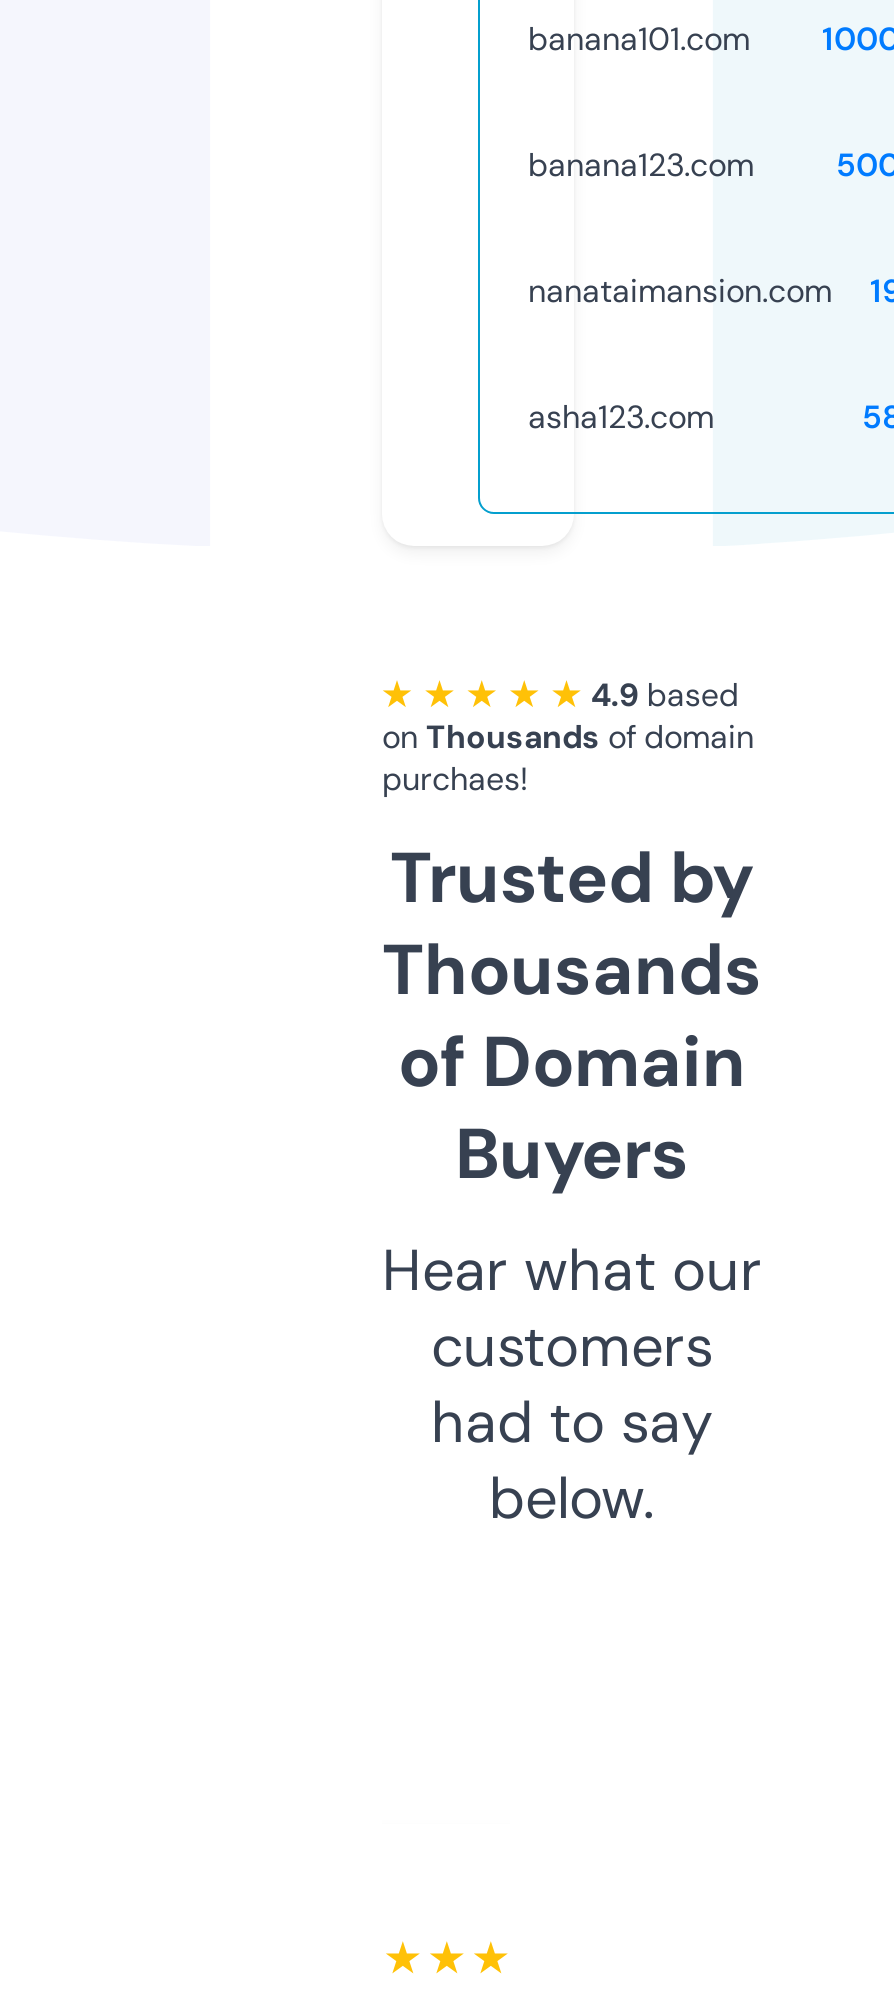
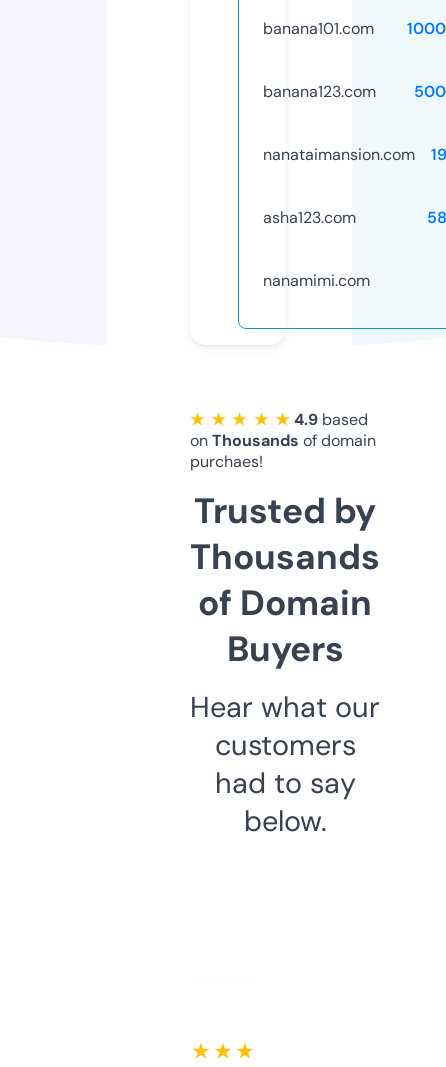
none -> [263,270,370,291] nanamimi.com

